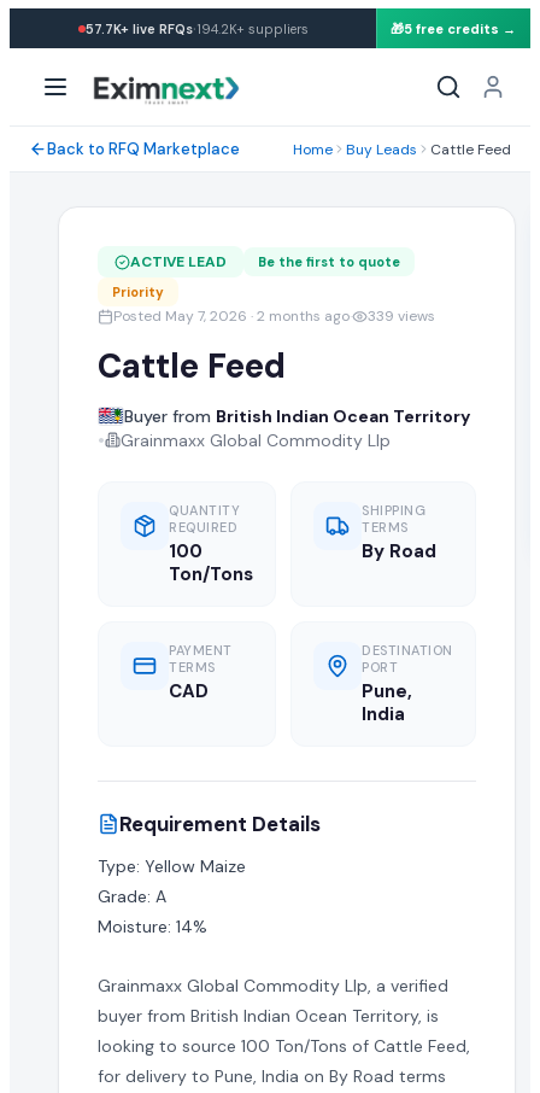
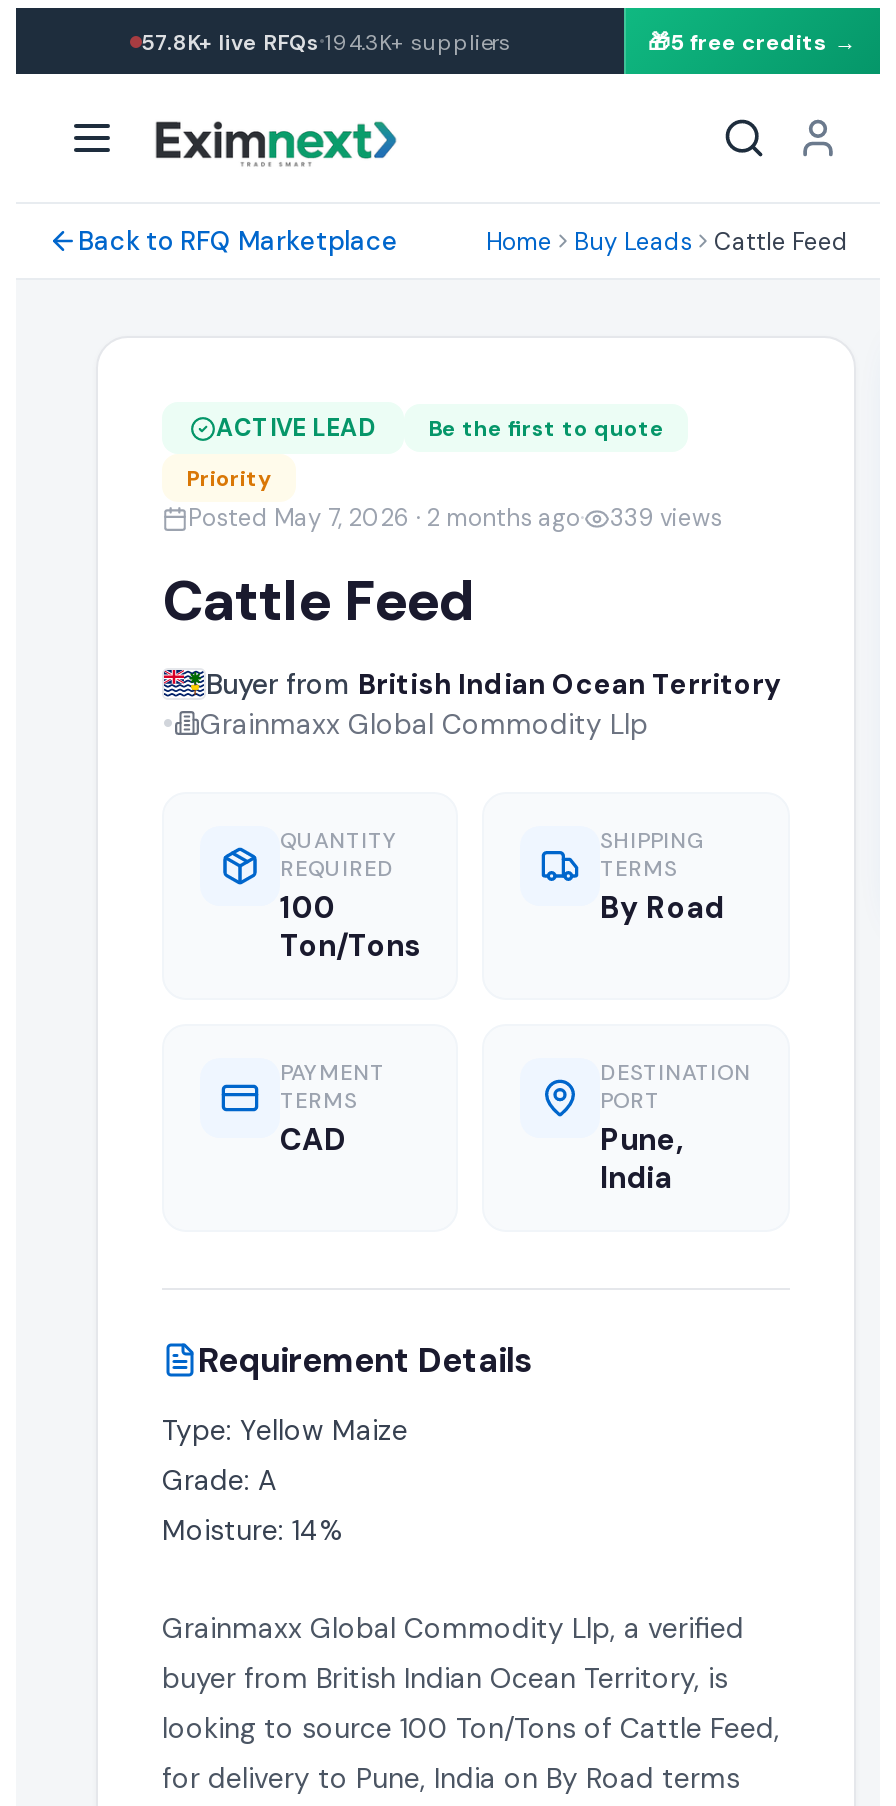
[85,16,308,41] 57.7K+ live RFQs·194.2K+ suppliers -> [141,20,511,62] 57.8K+ live RFQs·194.3K+ suppliers

